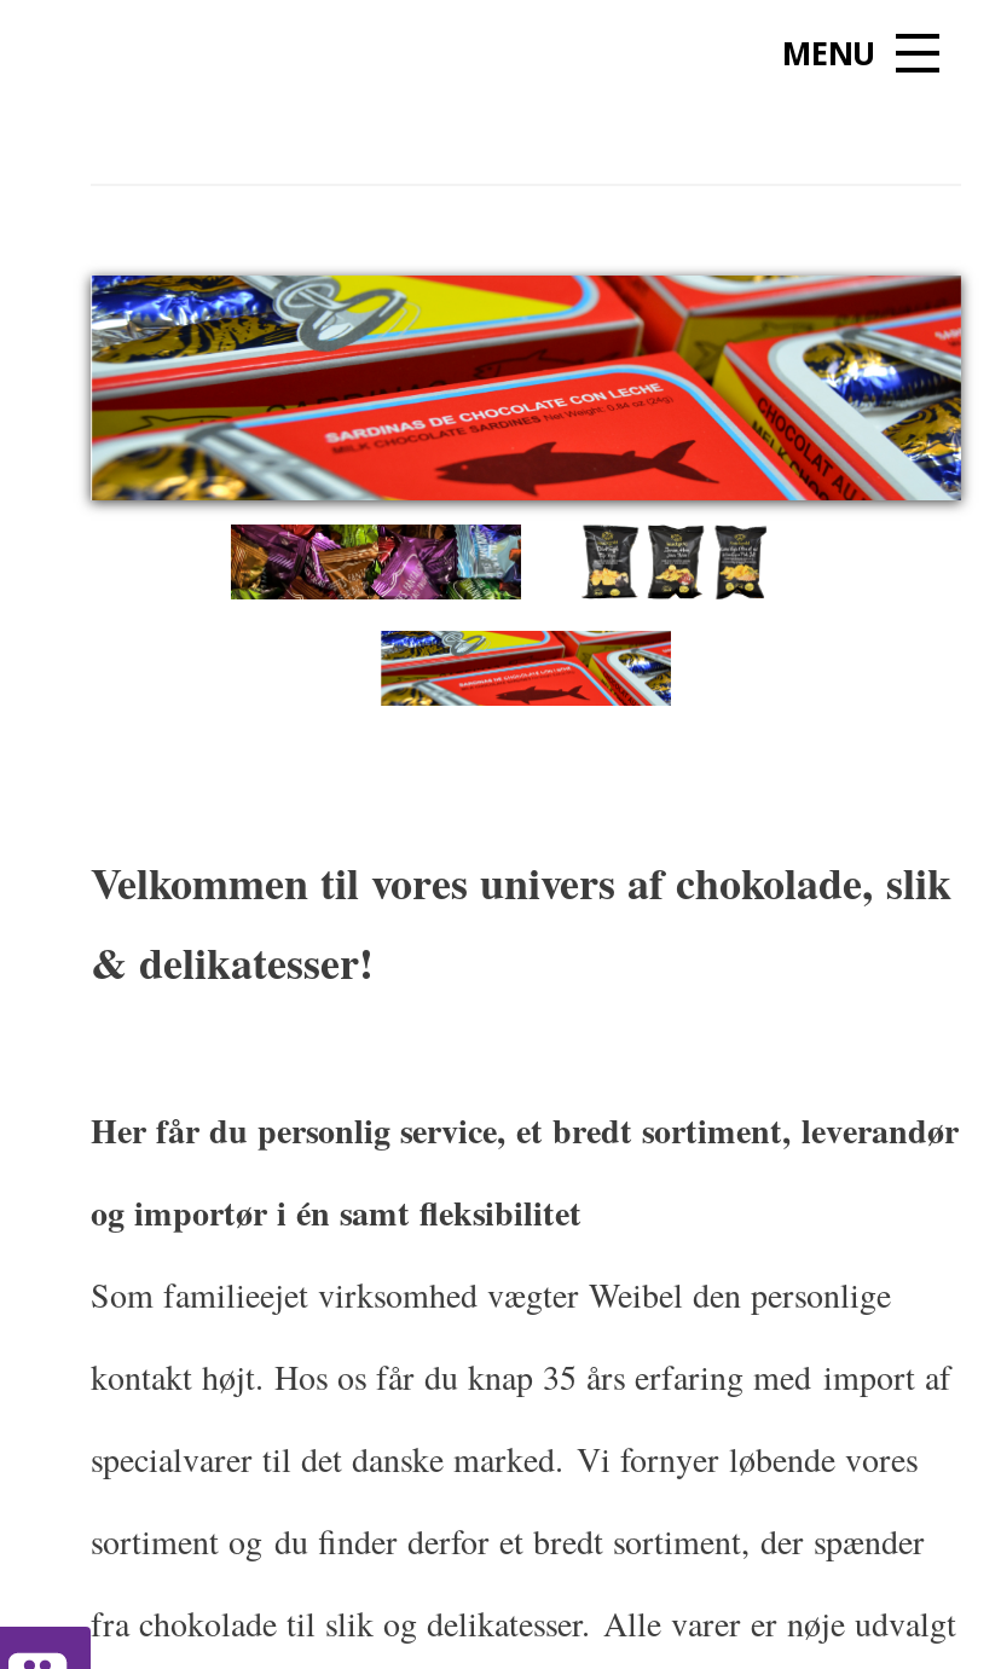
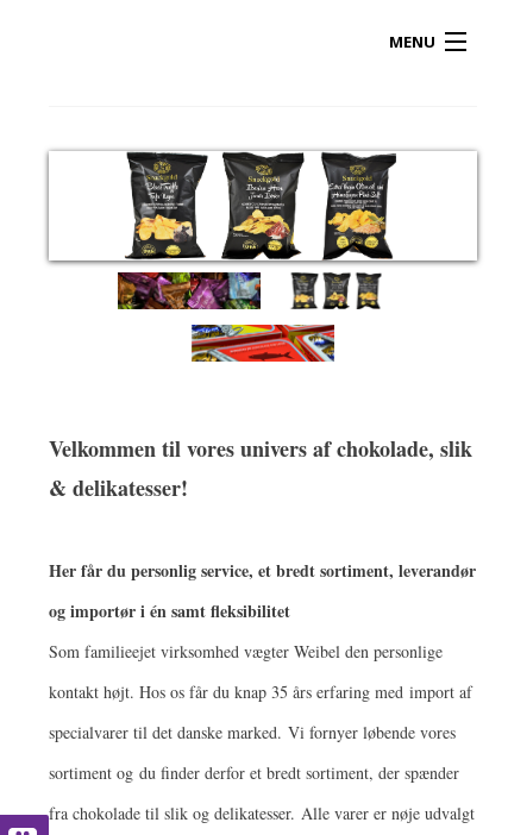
[88,273,964,503] [image] -> [49,151,477,262] [image]

